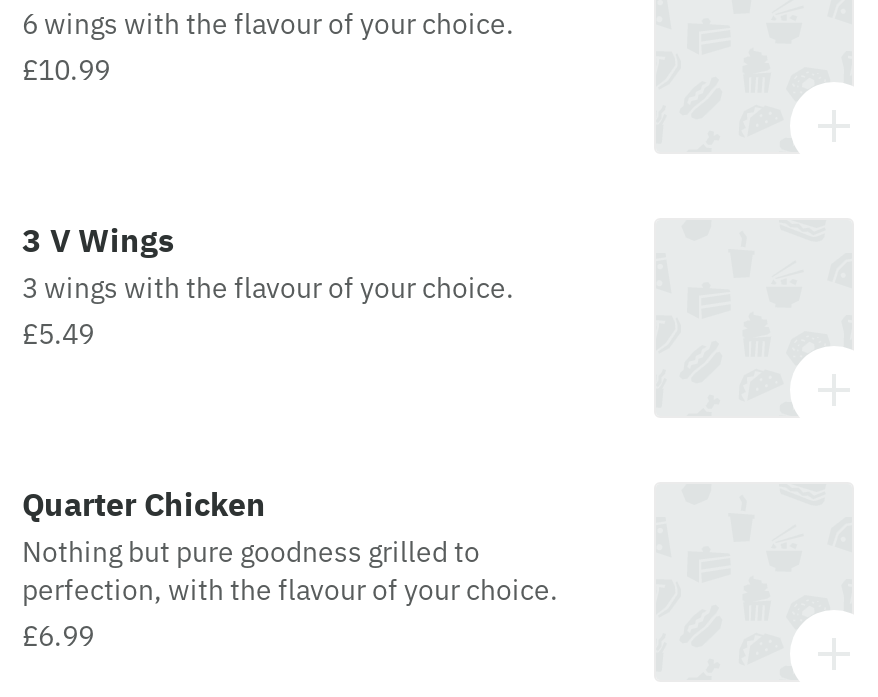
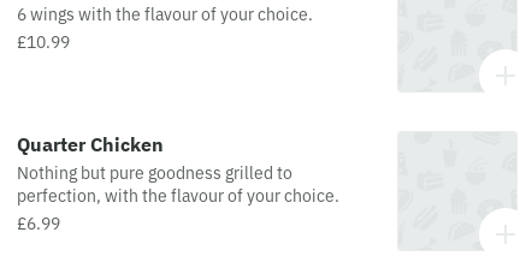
[22,220,514,352] 3 V Wings | 3 wings with the flavour of your choice. | £5.49 -> none

